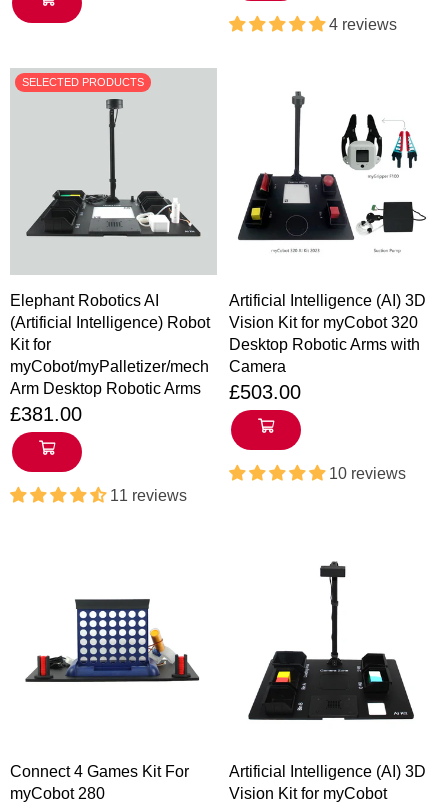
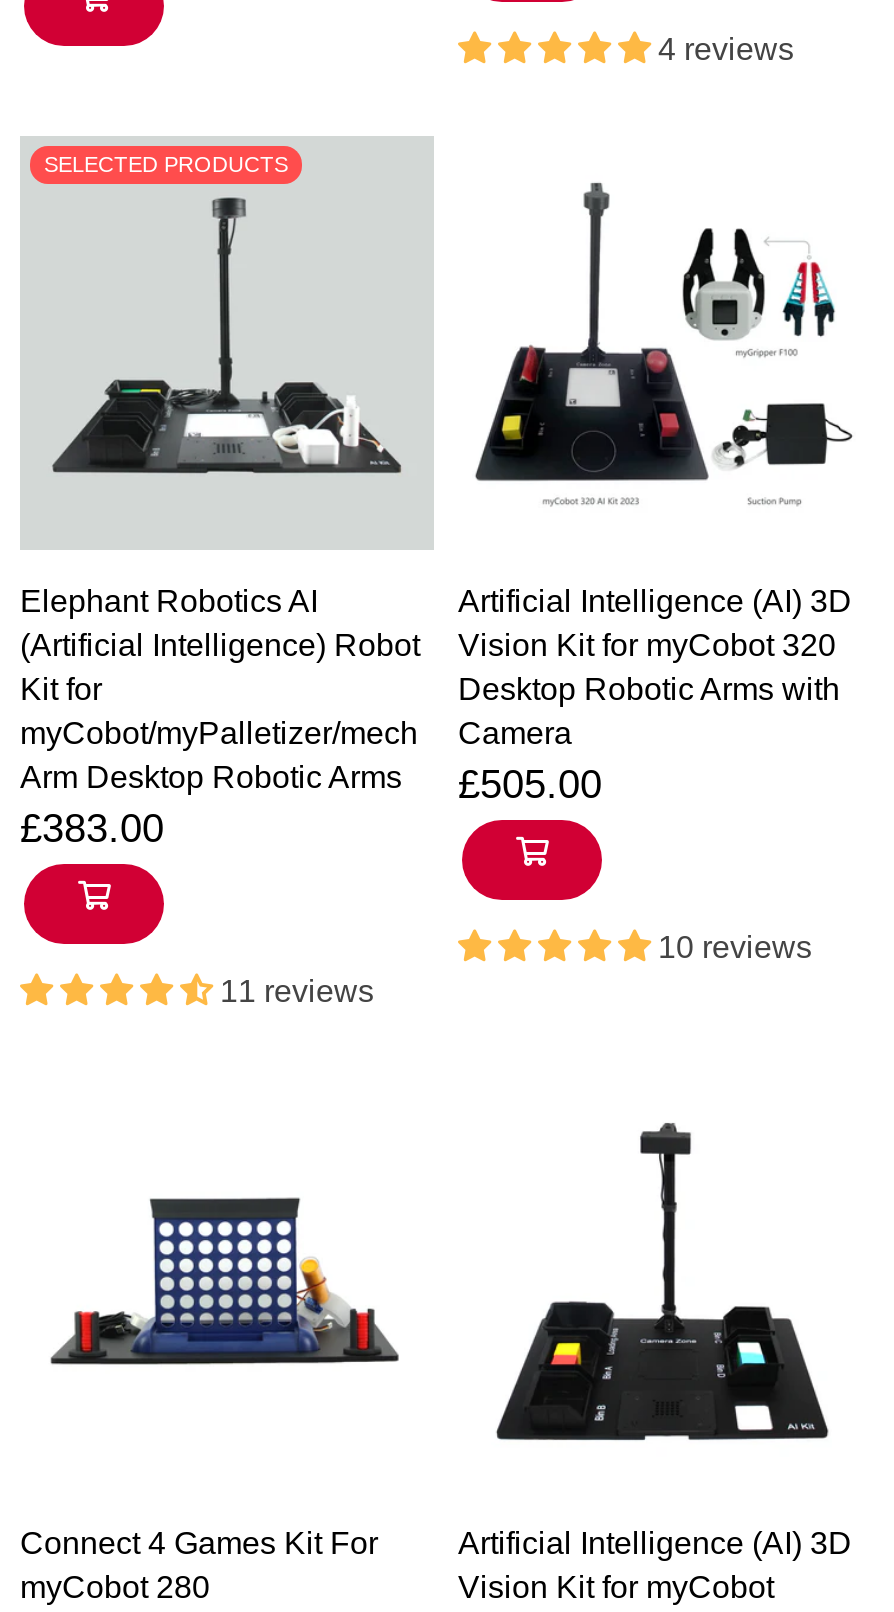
[10,380,301,403] Arm Desktop Robotic Arms £503.00 -> [20,760,602,806] Arm Desktop Robotic Arms £505.00
[10,403,82,425] £381.00 -> [20,806,164,850] £383.00

